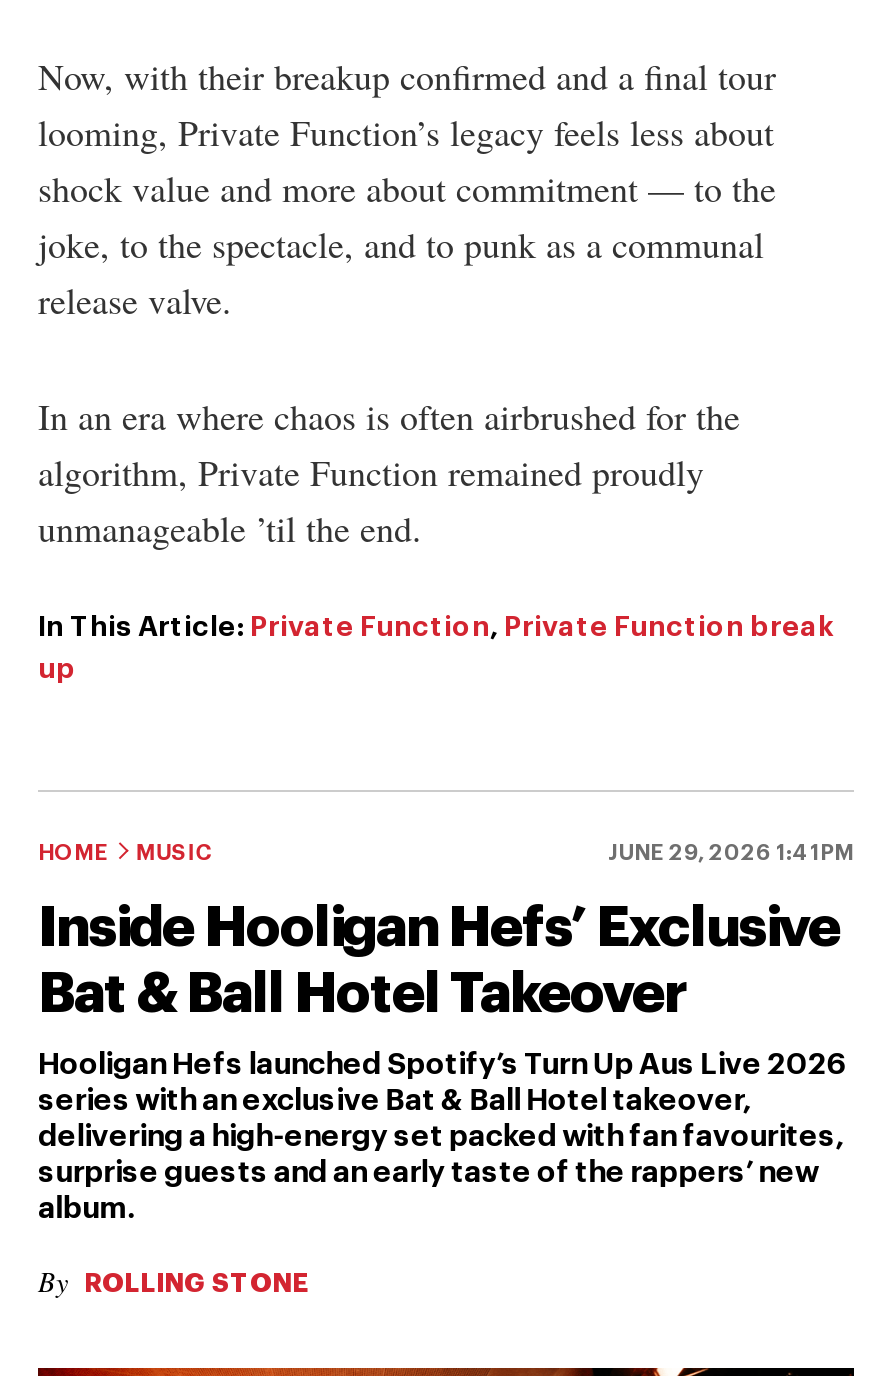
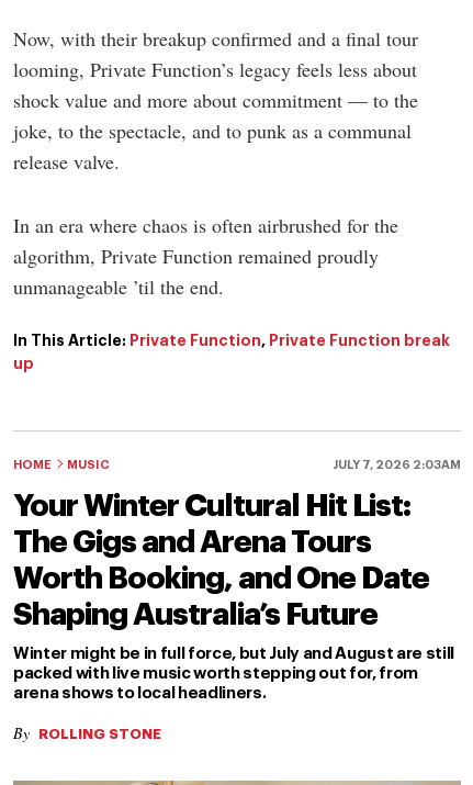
[608,842,854,864] JUNE 29, 2026 1:41PM -> [333,459,461,471] JULY 7, 2026 2:03AM
[38,900,840,1022] Inside Hooligan Hefs’ Exclusive | Bat & Ball Hotel Takeover -> [13,491,429,630] Your Winter Cultural Hit List: | The Gigs and Arena Tours | Worth Booking, and One Date | Shaping Australia’s Future
[38,1050,846,1224] Hooligan Hefs launched Spotify’s Turn Up Aus Live 2026 | series with an exclusive Bat & Ball Hotel takeover, | delivering a high-energy set packed with fan favourites, | surprise guests and an early taste of the rappers’ new | album. -> [13,645,454,701] Winter might be in full force, but July and August are still | packed with live music worth stepping out for, from | arena shows to local headliners.

